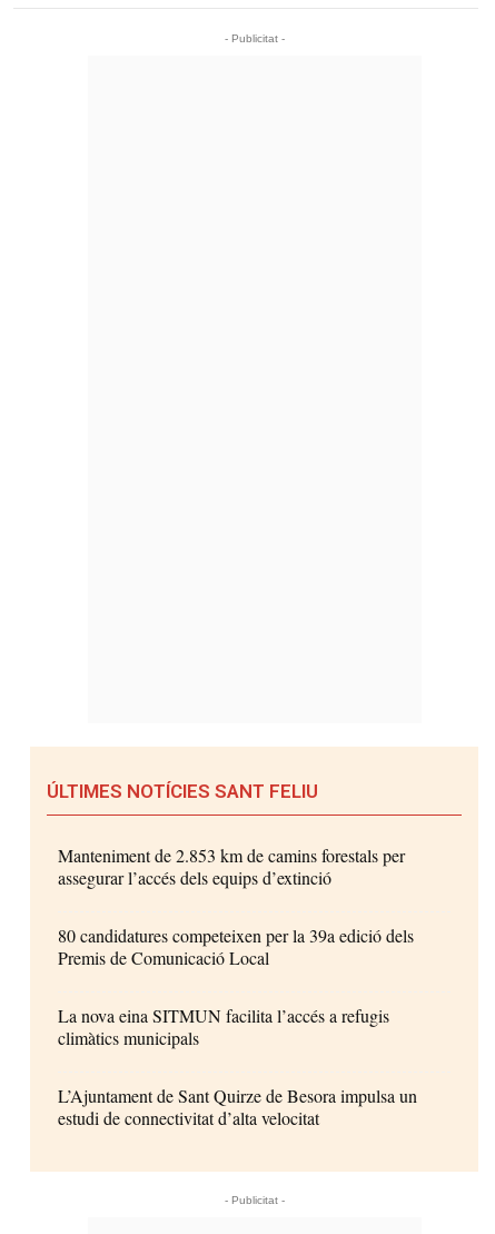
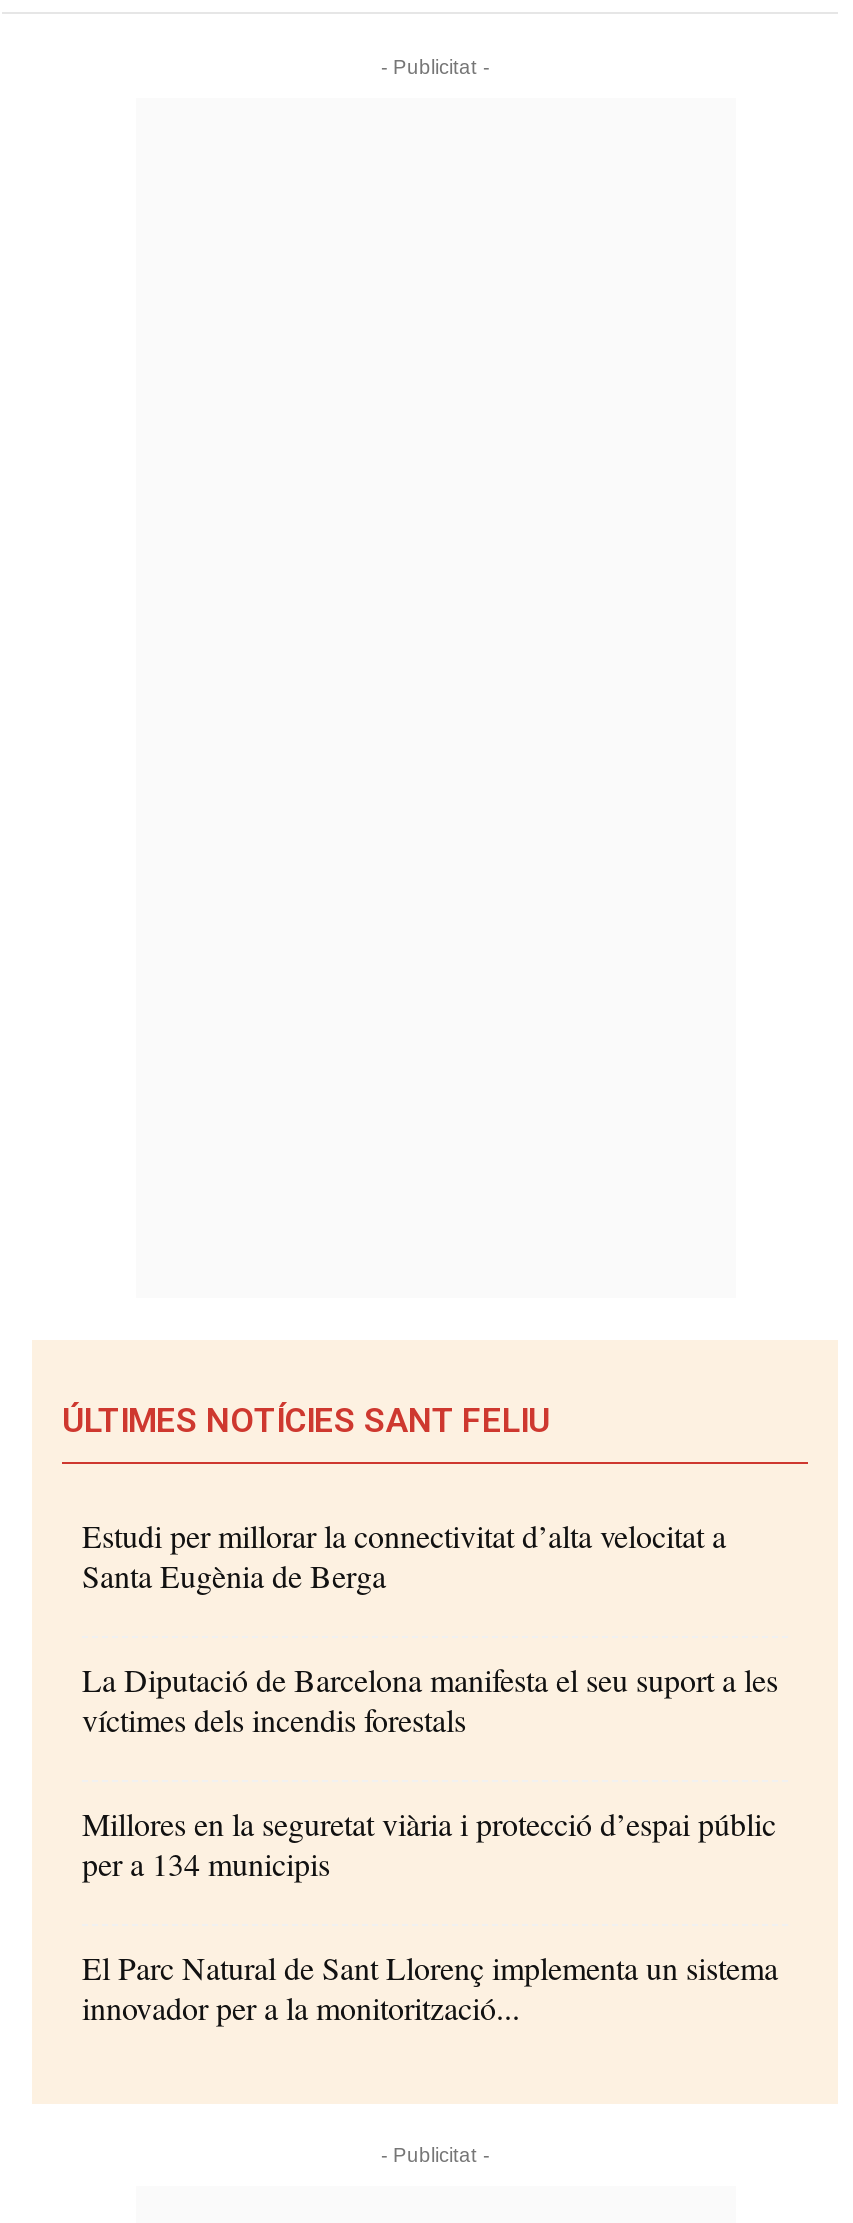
[58,843,405,889] Manteniment de 2.853 km de camins forestals per | assegurar l’accés dels equips d’extinció -> [82,1513,726,1595] Estudi per millorar la connectivitat d’alta velocitat a | Santa Eugènia de Berga
[58,923,414,969] 80 candidatures competeixen per la 39a edició dels | Premis de Comunicació Local -> [82,1657,778,1739] La Diputació de Barcelona manifesta el seu suport a les | víctimes dels incendis forestals
[58,1003,389,1049] La nova eina SITMUN facilita l’accés a refugis | climàtics municipals -> [82,1801,776,1883] Millores en la seguretat viària i protecció d’espai públic | per a 134 municipis
[58,1083,417,1129] L’Ajuntament de Sant Quirze de Besora impulsa un | estudi de connectivitat d’alta velocitat -> [82,1945,778,2027] El Parc Natural de Sant Llorenç implementa un sistema | innovador per a la monitorització...

